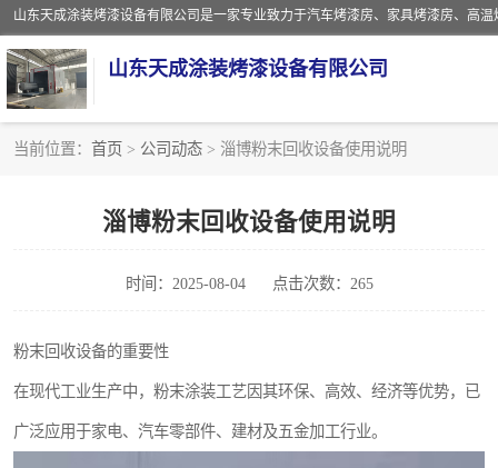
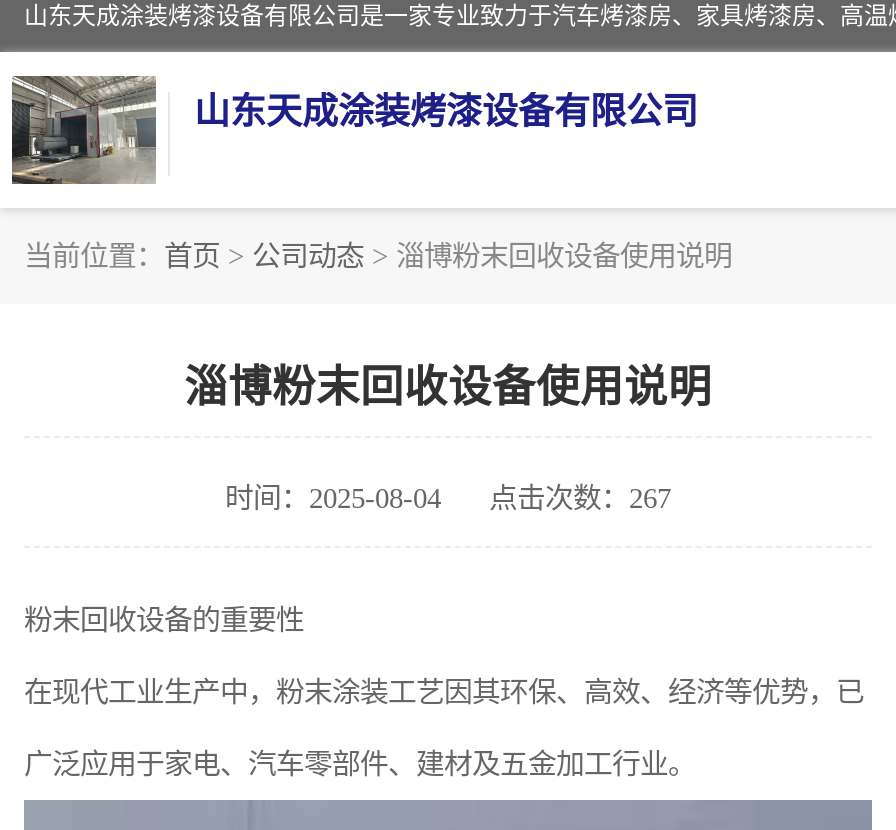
[125,275,373,292] 时间：2025-08-04 点击次数：265 -> [225,482,671,514] 时间：2025-08-04 点击次数：267

